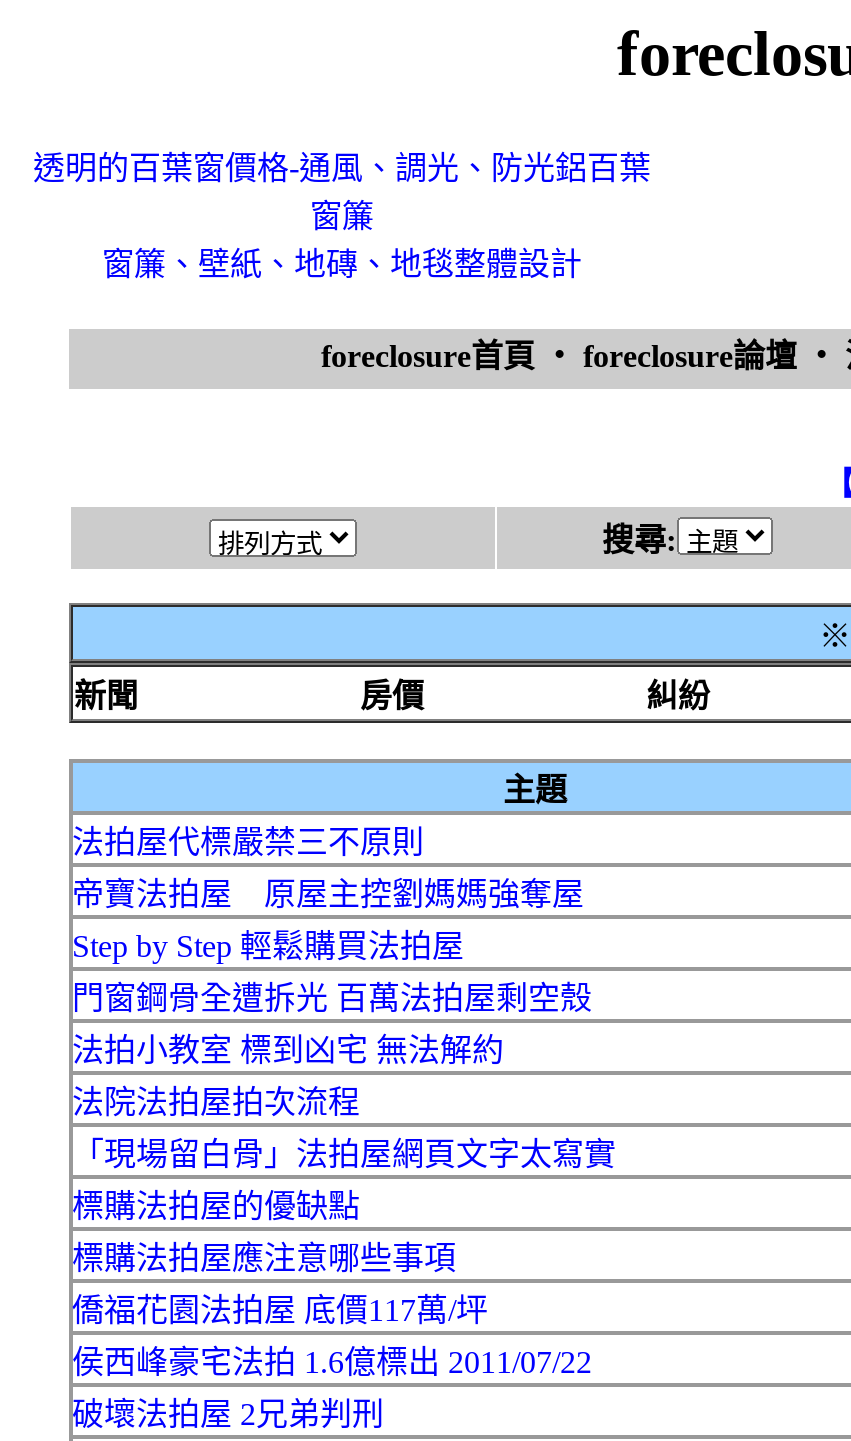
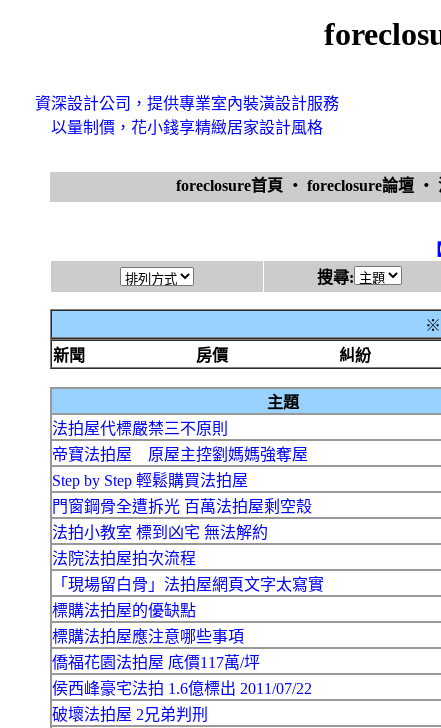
[33,151,651,281] 透明的百葉窗價格-通風、調光、防光鋁百葉 | 窗簾 | 窗簾、壁紙、地磚、地毯整體設計 -> [34,95,338,136] 資深設計公司，提供專業室內裝潢設計服務 | 以量制價，花小錢享精緻居家設計風格

